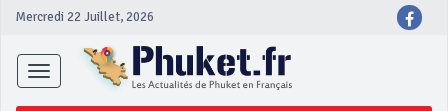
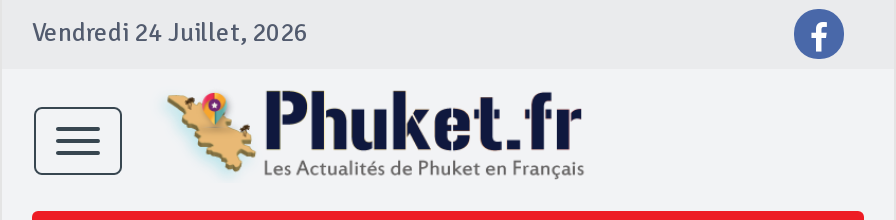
[16,9,154,25] Mercredi 22 Juillet, 2026 -> [32,17,308,49] Vendredi 24 Juillet, 2026

